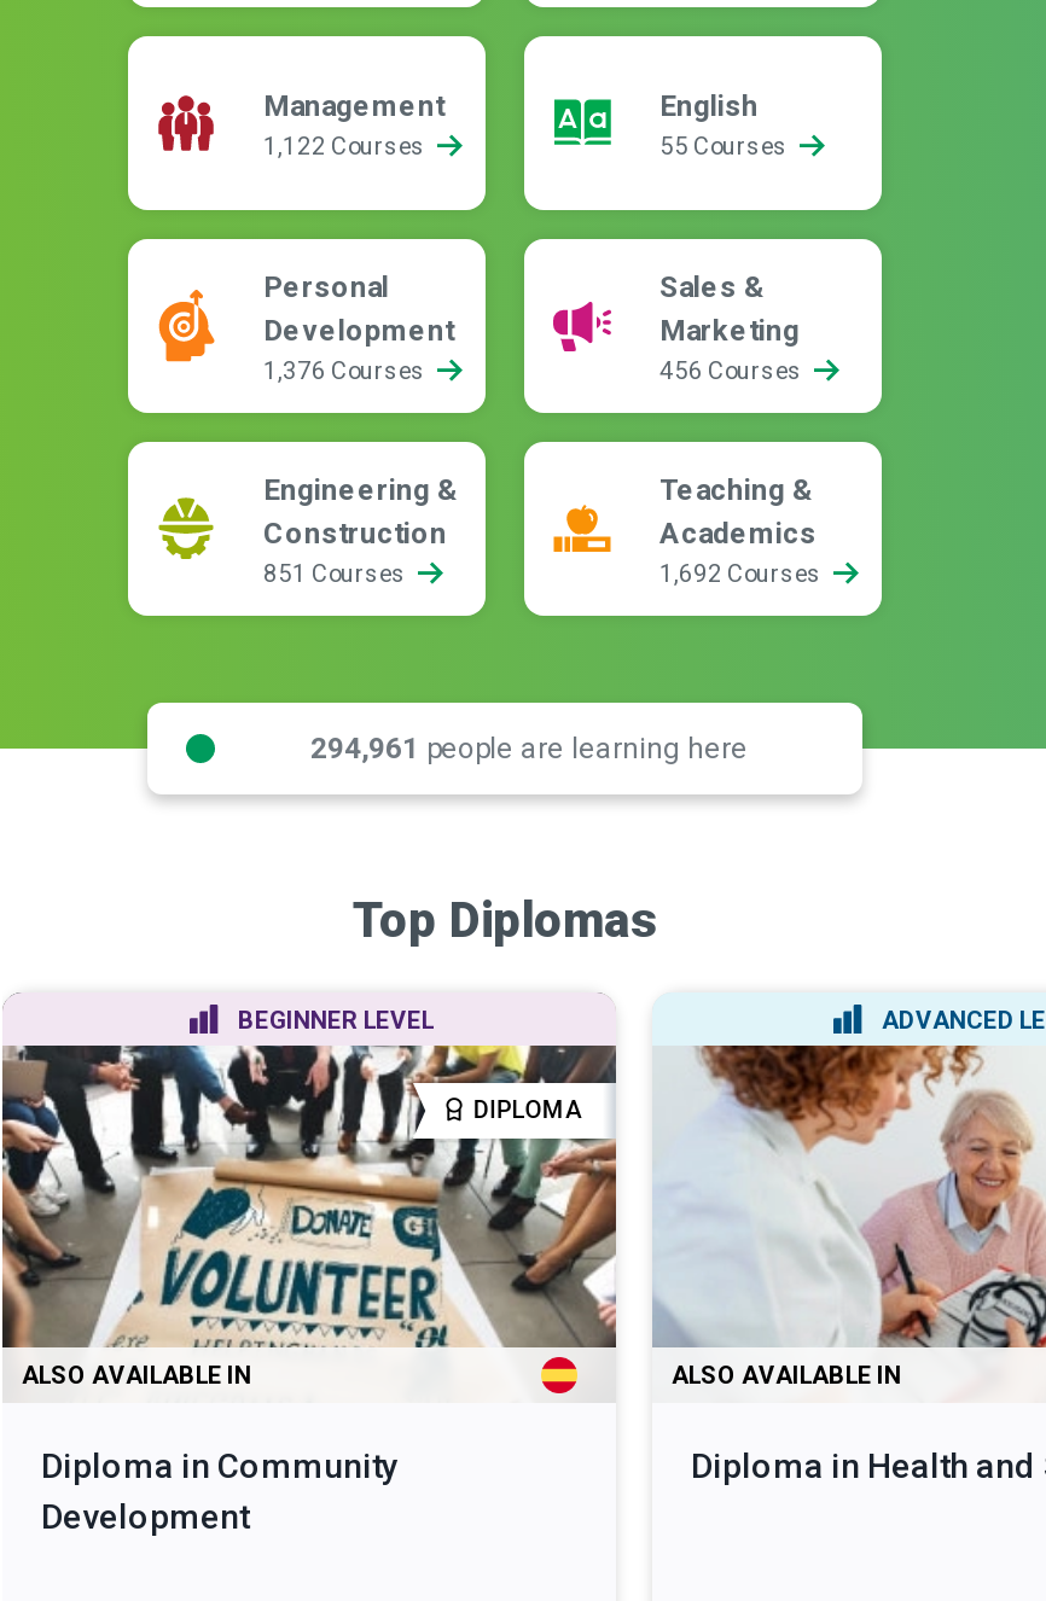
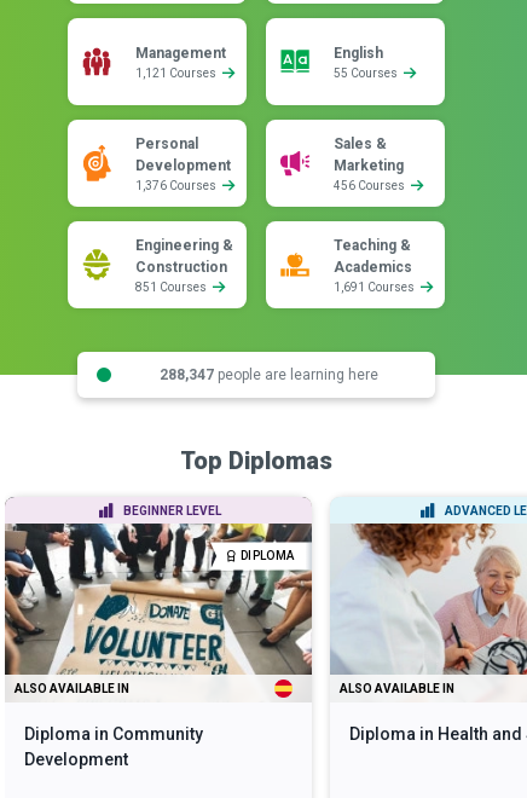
[263,133,430,159] 1,122 Courses -> [135,66,219,80] 1,121 Courses
[659,560,826,587] 1,692 Courses -> [334,281,417,294] 1,691 Courses
[310,730,748,764] 294,961 people are learning here -> [159,366,378,383] 288,347 people are learning here

